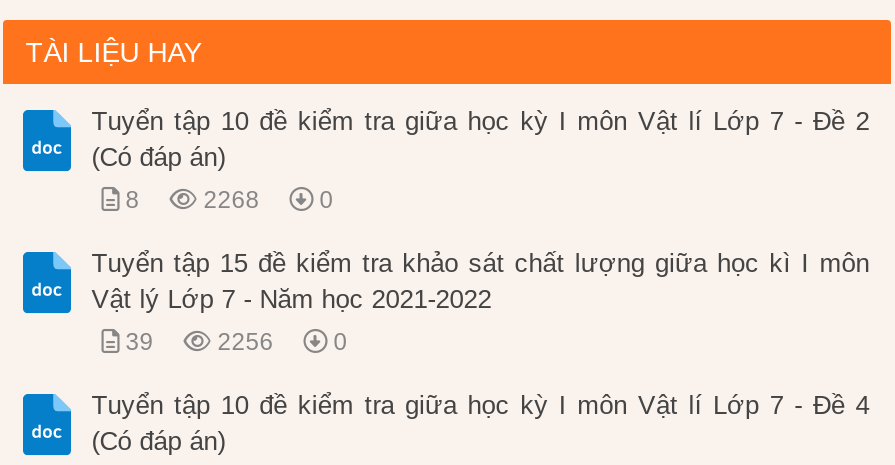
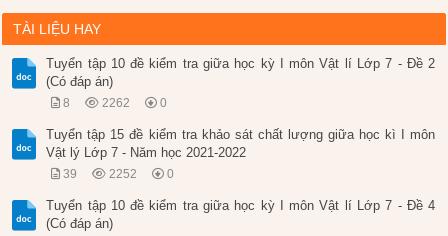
[203,186,259,214] 2268 -> [102,96,130,110] 2262
[217,328,273,356] 2256 -> [109,167,137,181] 2252

